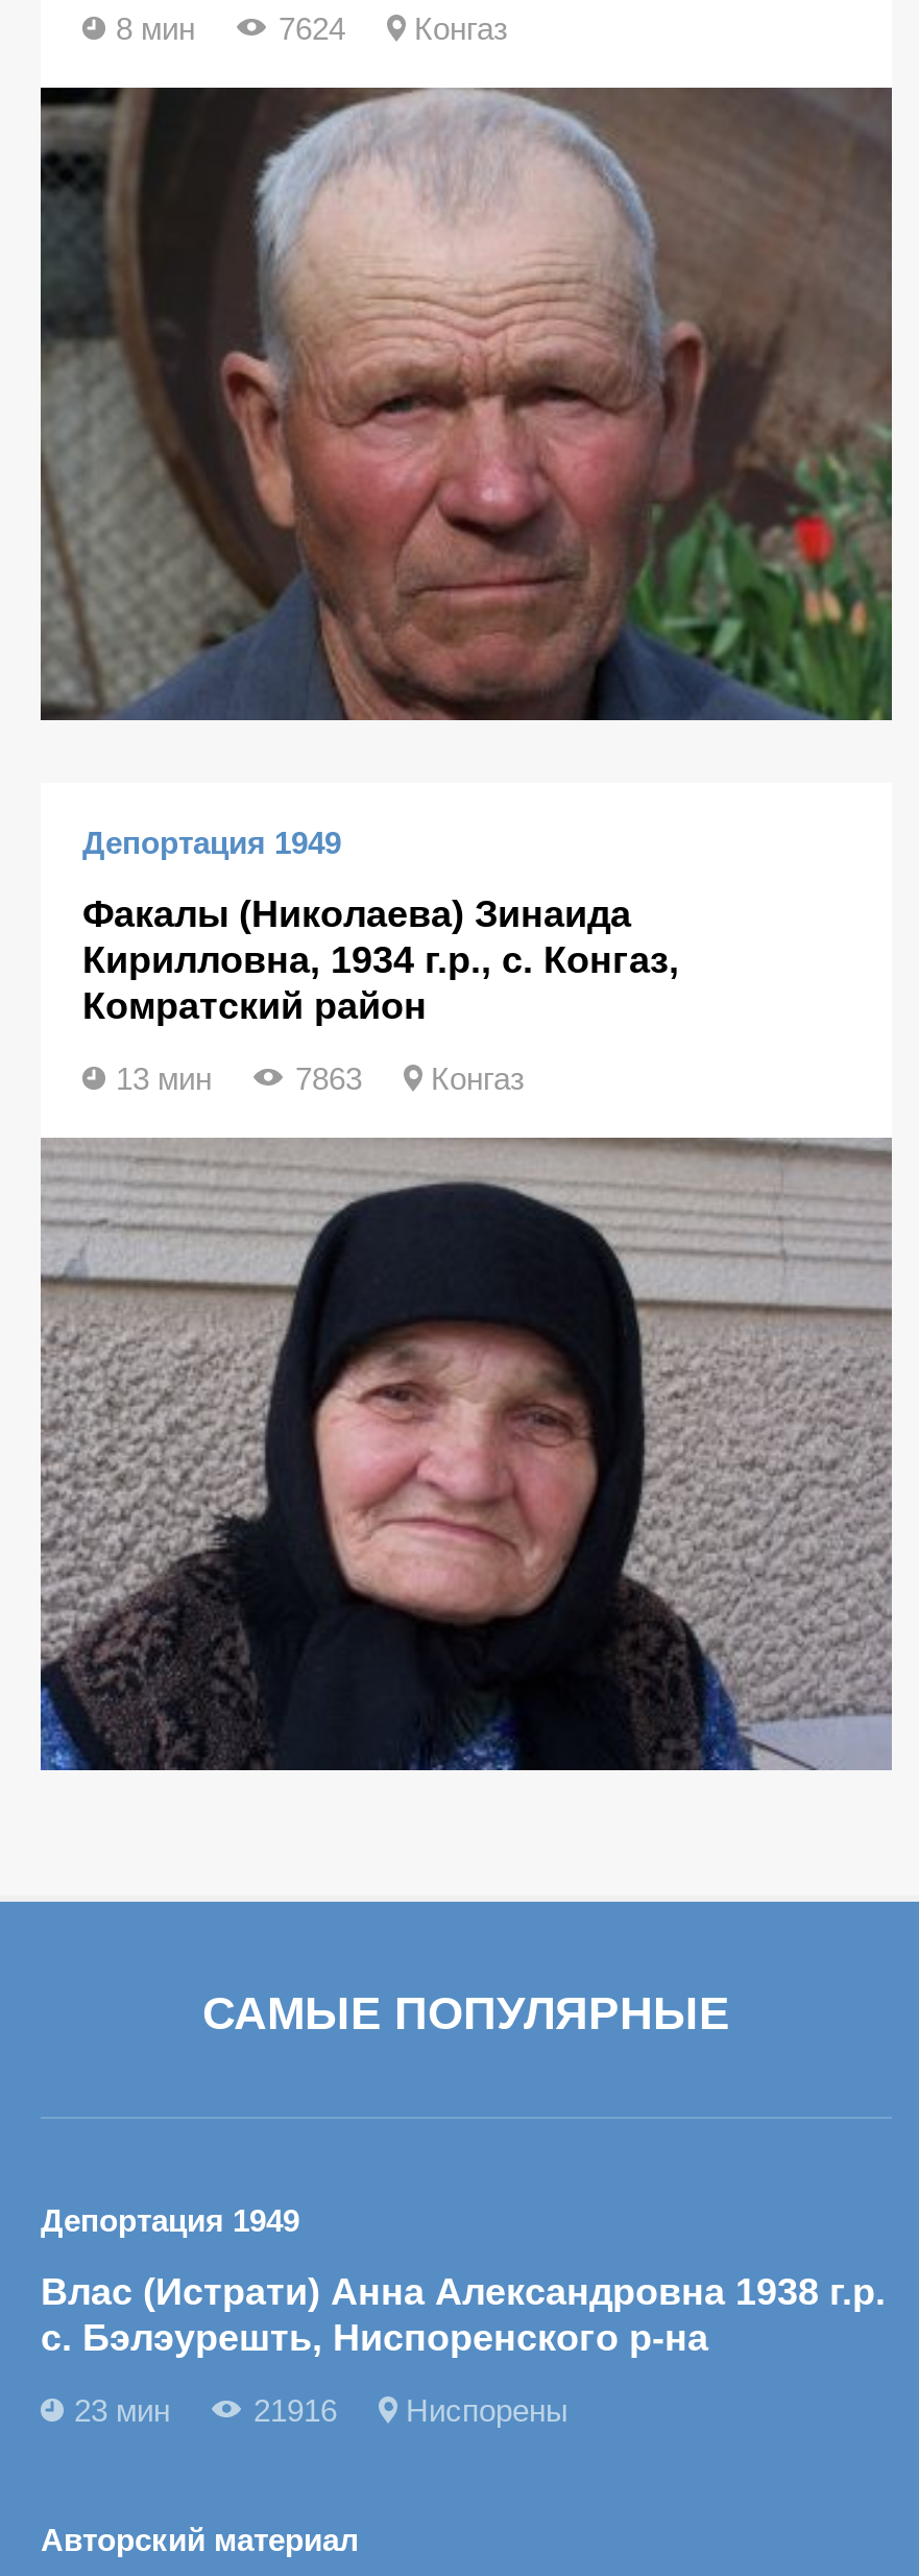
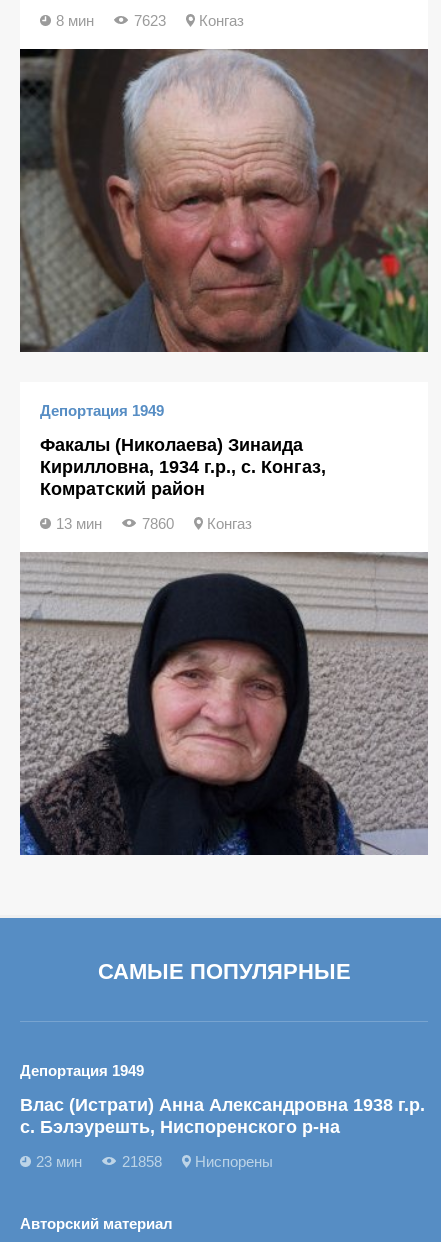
[279,10,508,46] 7624 Конгаз -> [134,12,244,29] 7623 Конгаз
[295,1060,525,1096] 7863 Конгаз -> [142,515,252,532] 7860 Конгаз
[253,2392,569,2428] 21916 Ниспорены -> [122,1153,273,1170] 21858 Ниспорены

